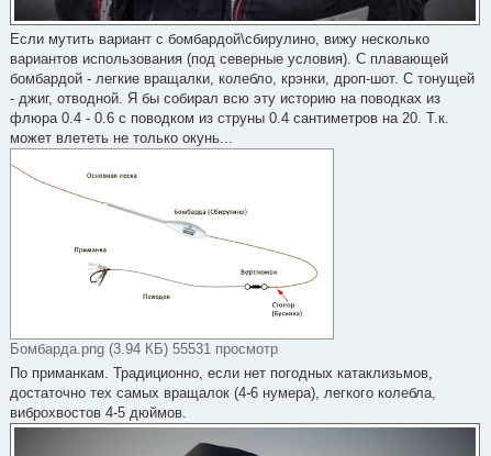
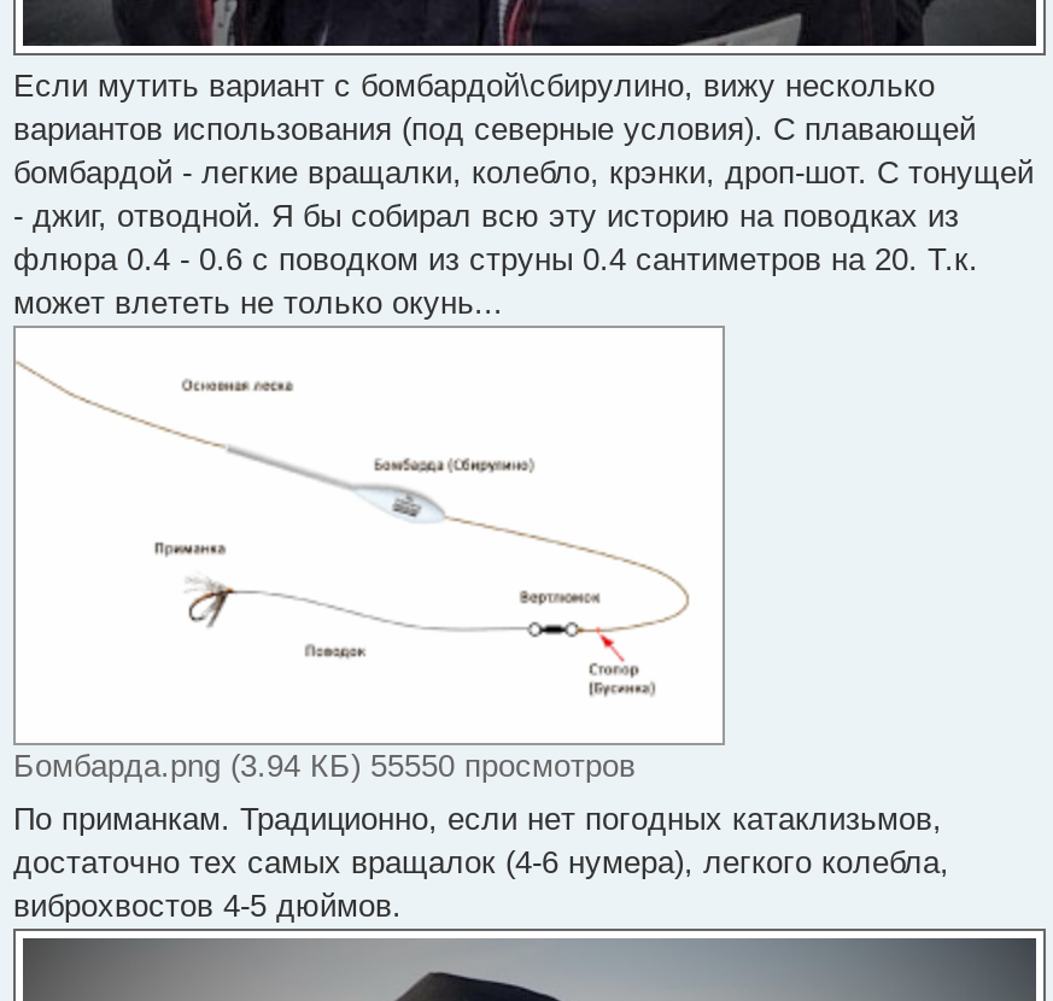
[10,341,278,357] Бомбарда.png (3.94 КБ) 55531 просмотр -> [13,748,636,785] Бомбарда.png (3.94 КБ) 55550 просмотров

